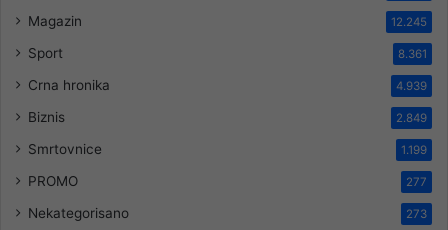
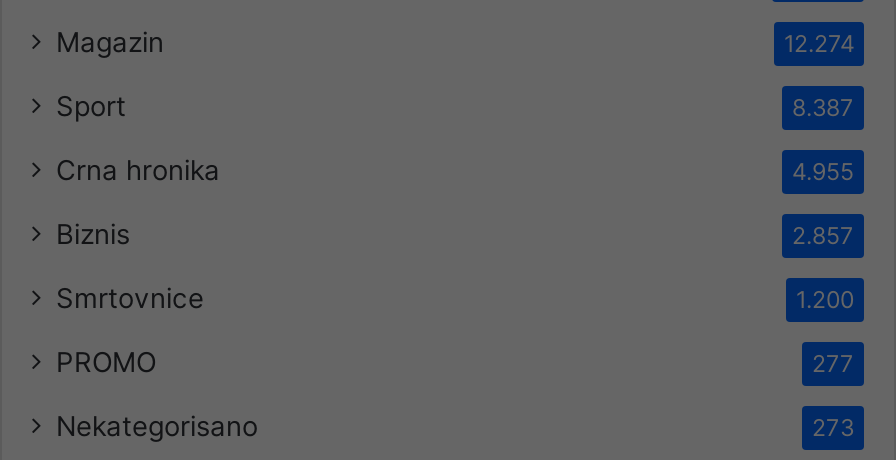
[391,15,427,29] 12.245 -> [784,29,854,57] 12.274
[398,47,427,61] 8.361 -> [792,93,854,121] 8.387
[396,79,427,93] 4.939 -> [792,157,854,185] 4.955
[396,111,427,125] 2.849 -> [792,221,854,249] 2.857
[401,143,427,157] 1.199 -> [796,285,854,313] 1.200

